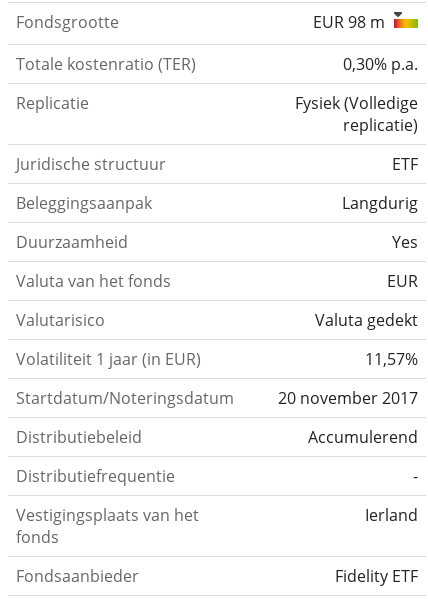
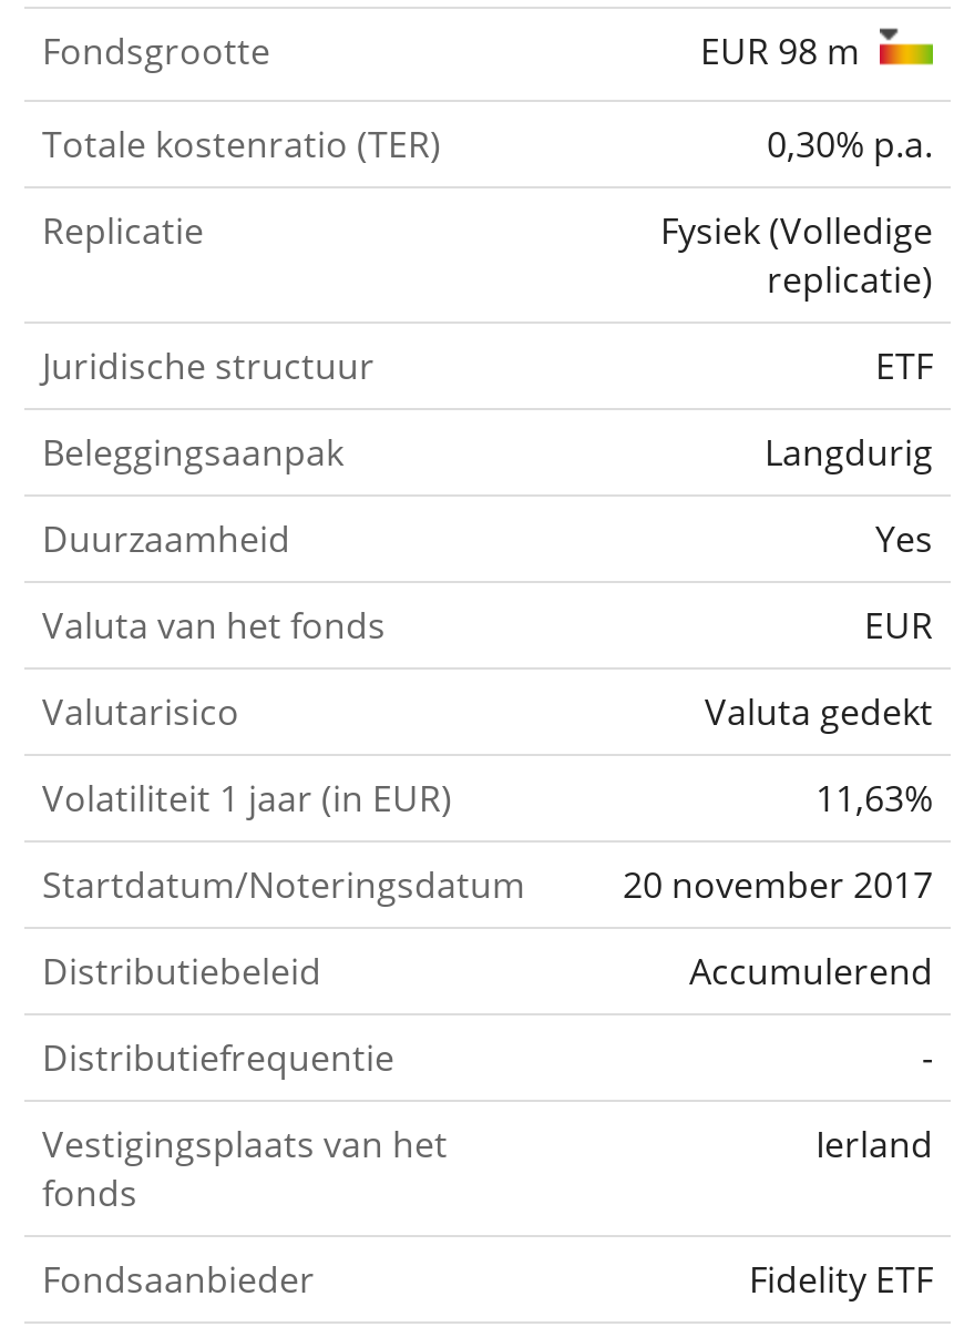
[365,348,418,370] 11,57% -> [815,773,933,822] 11,63%

